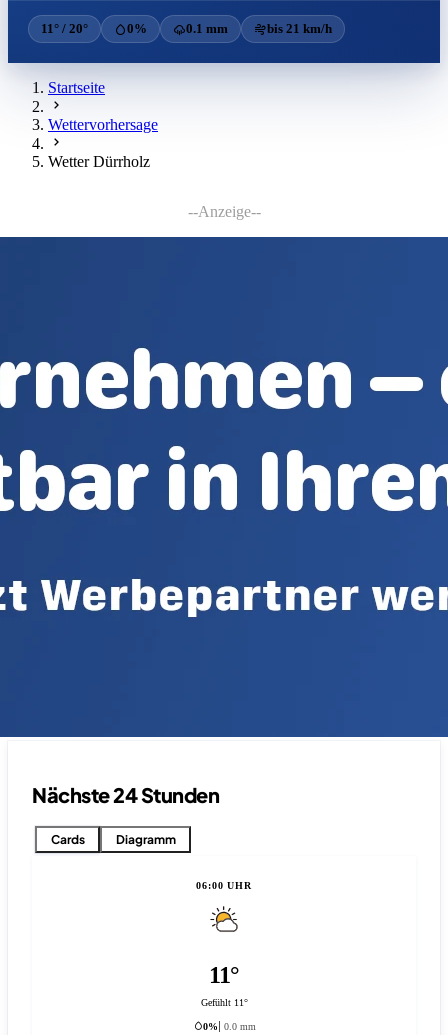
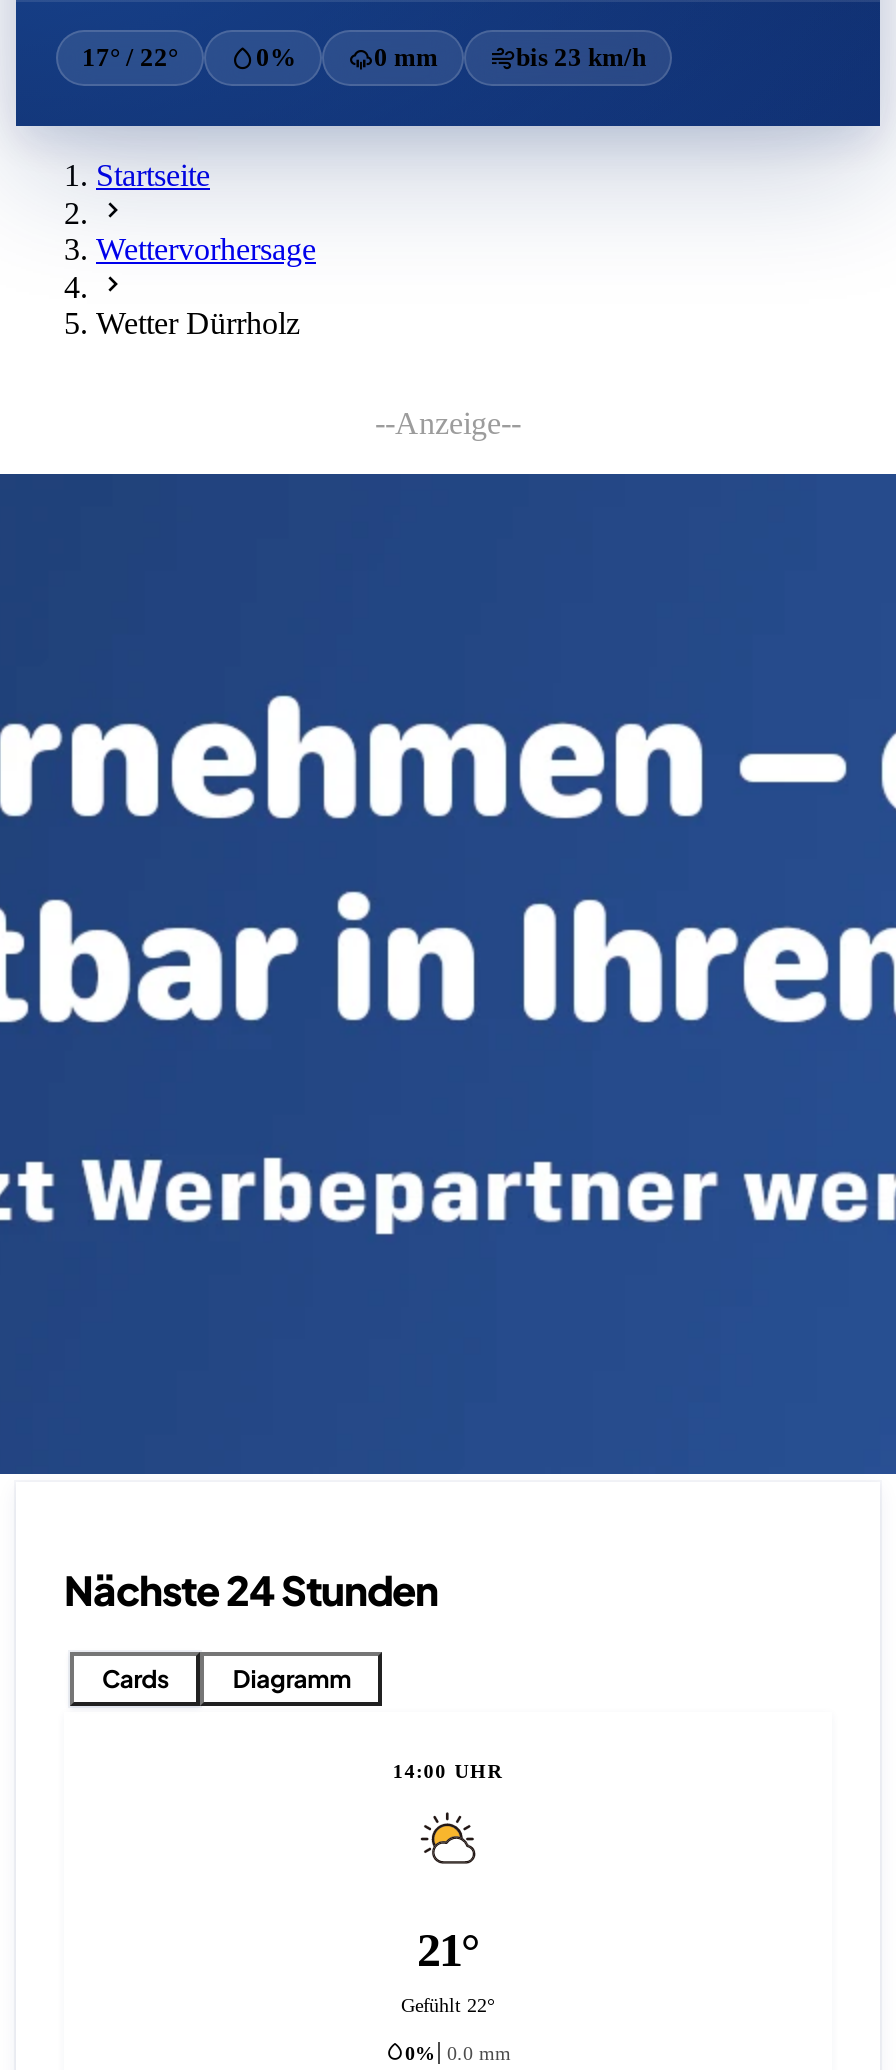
[41,21,88,36] 11° / 20° -> [82,42,178,72] 17° / 22°
[186,21,228,36] 0.1 mm -> [374,42,438,72] 0 mm
[267,21,332,36] bis 21 km/h -> [516,42,646,72] bis 23 km/h
[196,880,252,891] 06:00 UHR -> [393,1759,503,1781] 14:00 UHR
[209,962,239,988] 11° -> [417,1923,479,1975] 21°
[200,997,247,1008] Gefühlt 11° -> [401,1993,495,2015] Gefühlt 22°

